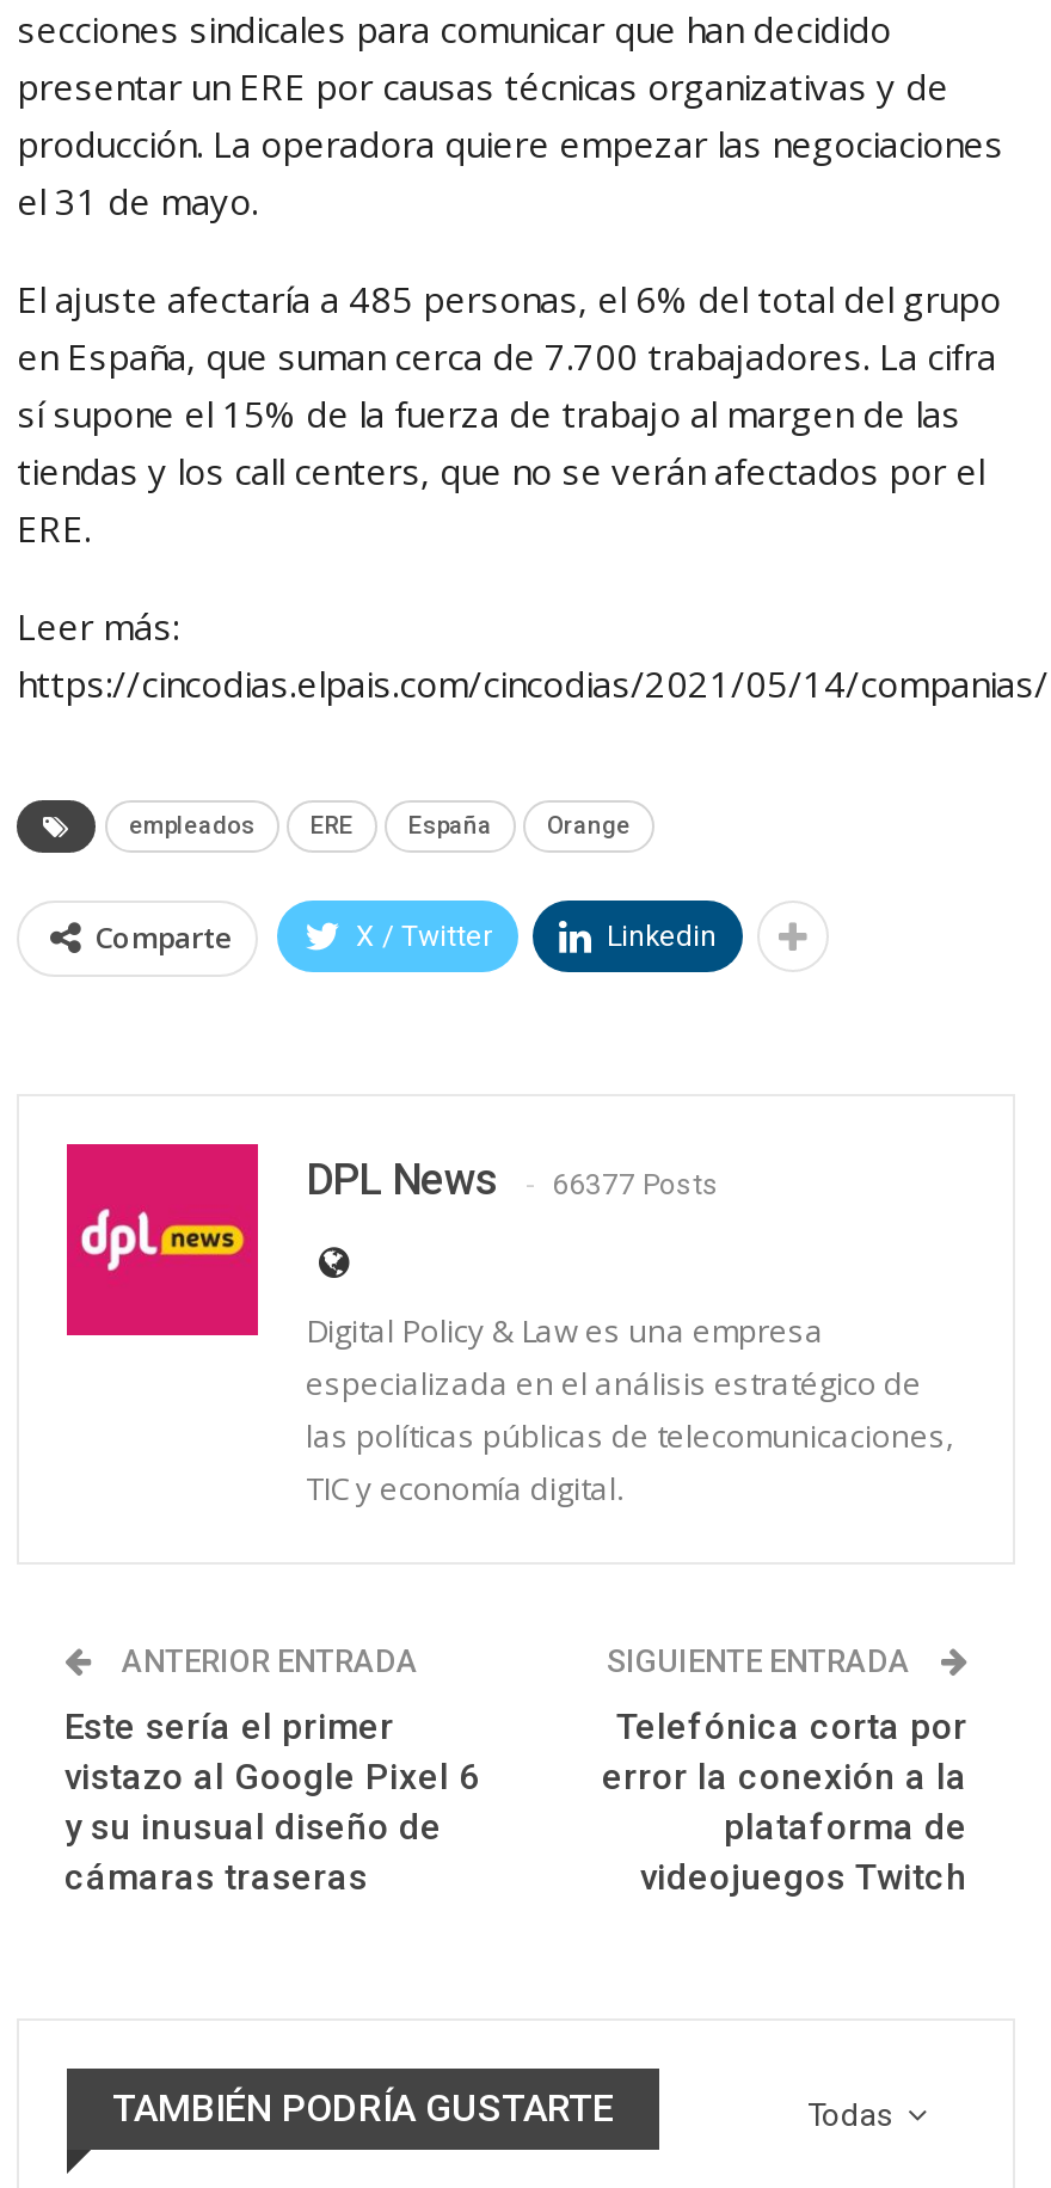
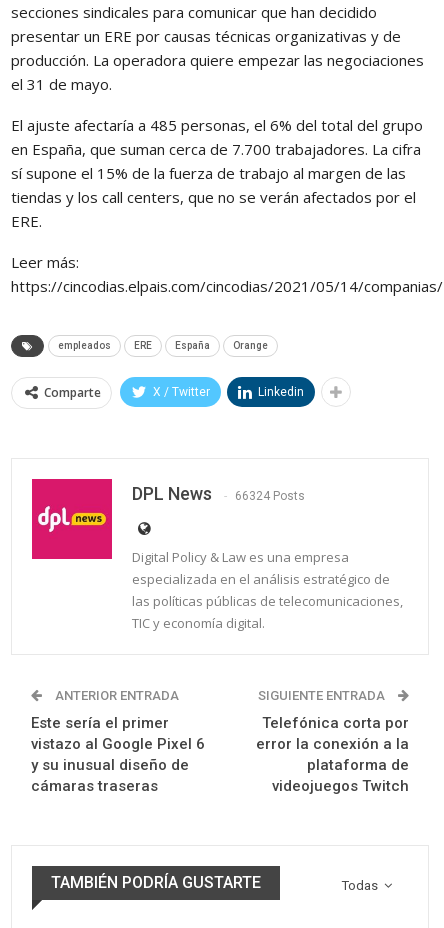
[306,1155,719,1205] DPL News 66377 Posts -> [132,483,305,504] DPL News 66324 Posts

